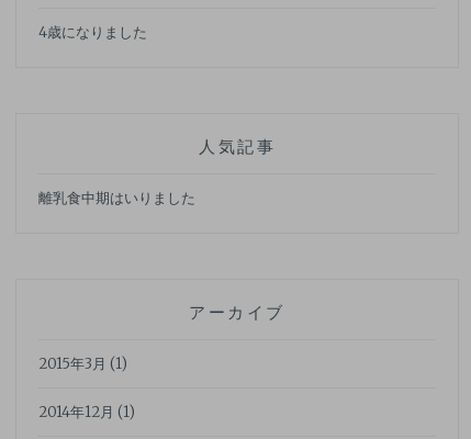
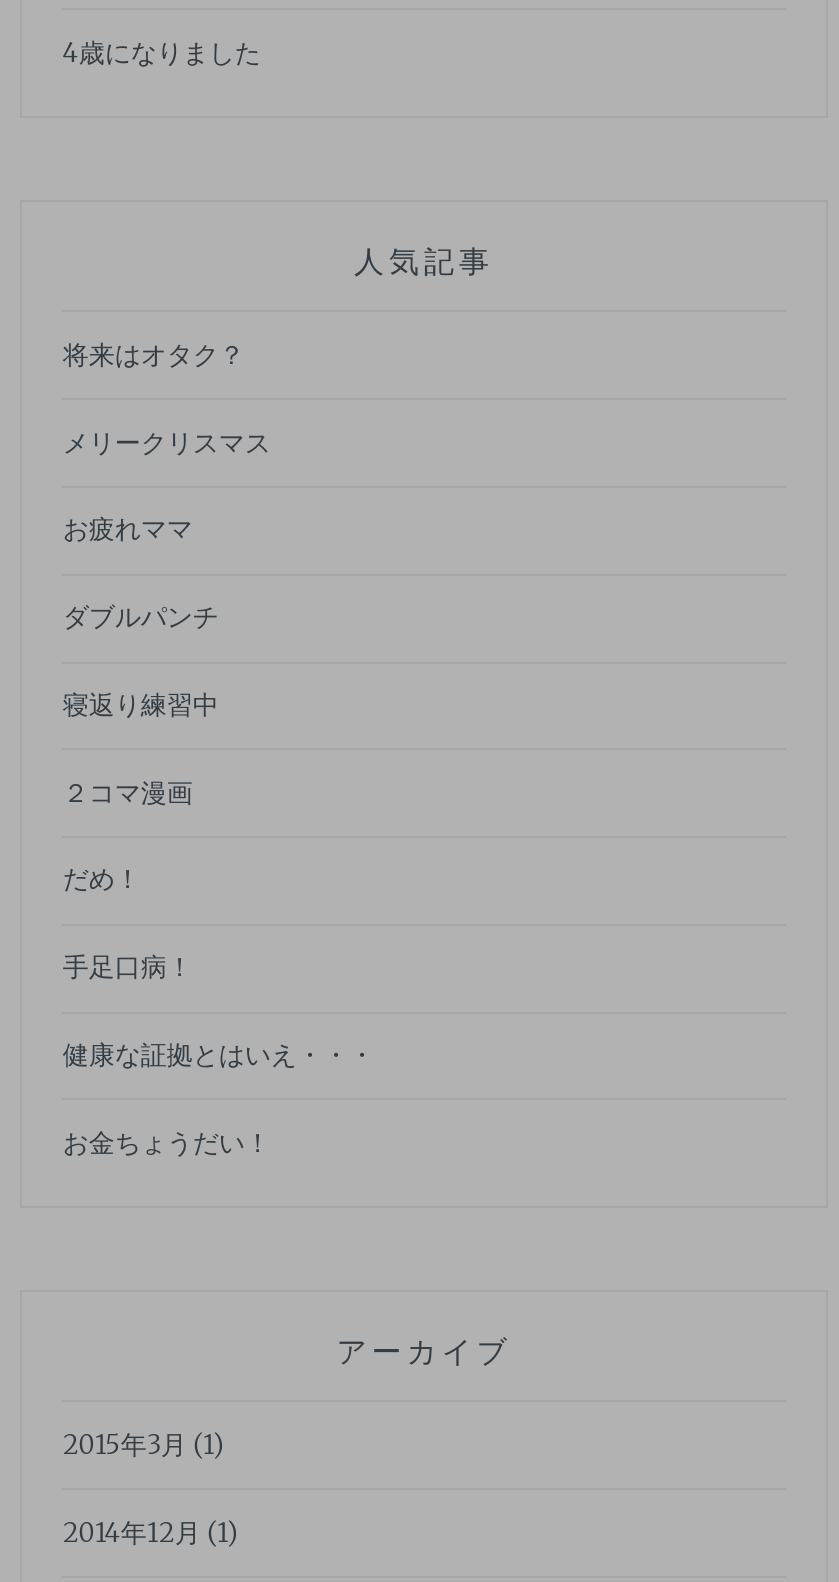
[39,189,196,207] 離乳食中期はいりました -> [63,338,375,1160] 将来はオタク？ | メリークリスマス | お疲れママ | ダブルパンチ | 寝返り練習中 | ２コマ漫画 | だめ！ | 手足口病！ | 健康な証拠とはいえ・・・ | お金ちょうだい！

